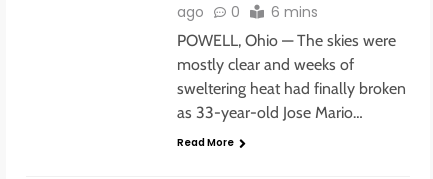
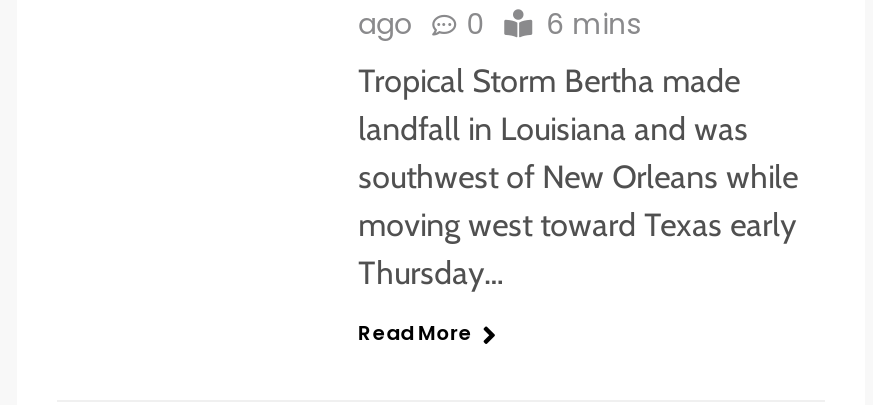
[177,31,406,122] POWELL, Ohio — The skies were | mostly clear and weeks of | sweltering heat had finally broken | as 33-year-old Jose Mario… -> [358,63,798,293] Tropical Storm Bertha made | landfall in Louisiana and was | southwest of New Orleans while | moving west toward Texas early | Thursday…

